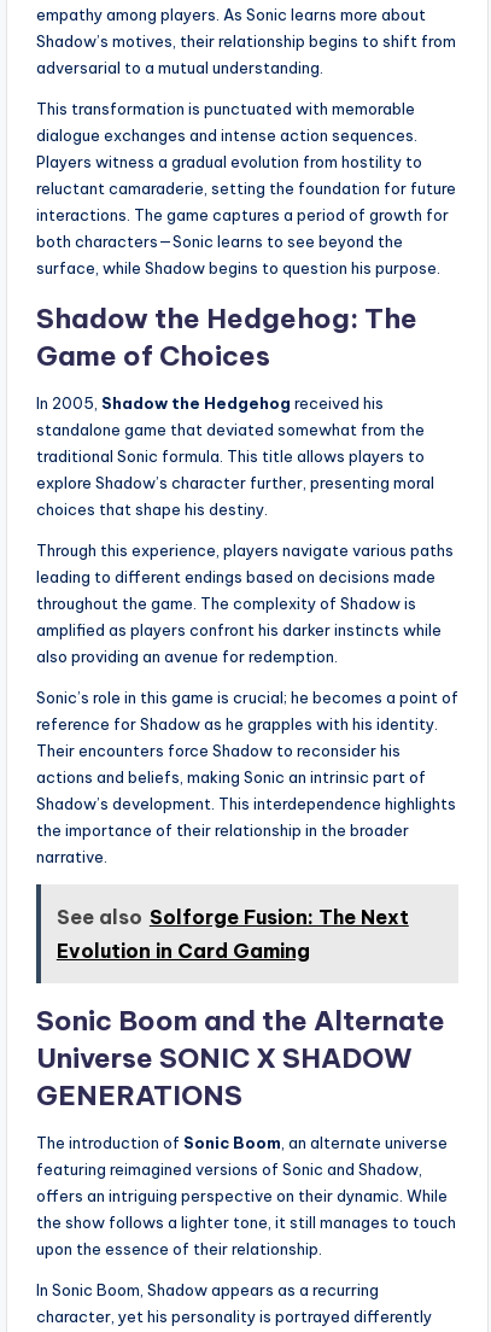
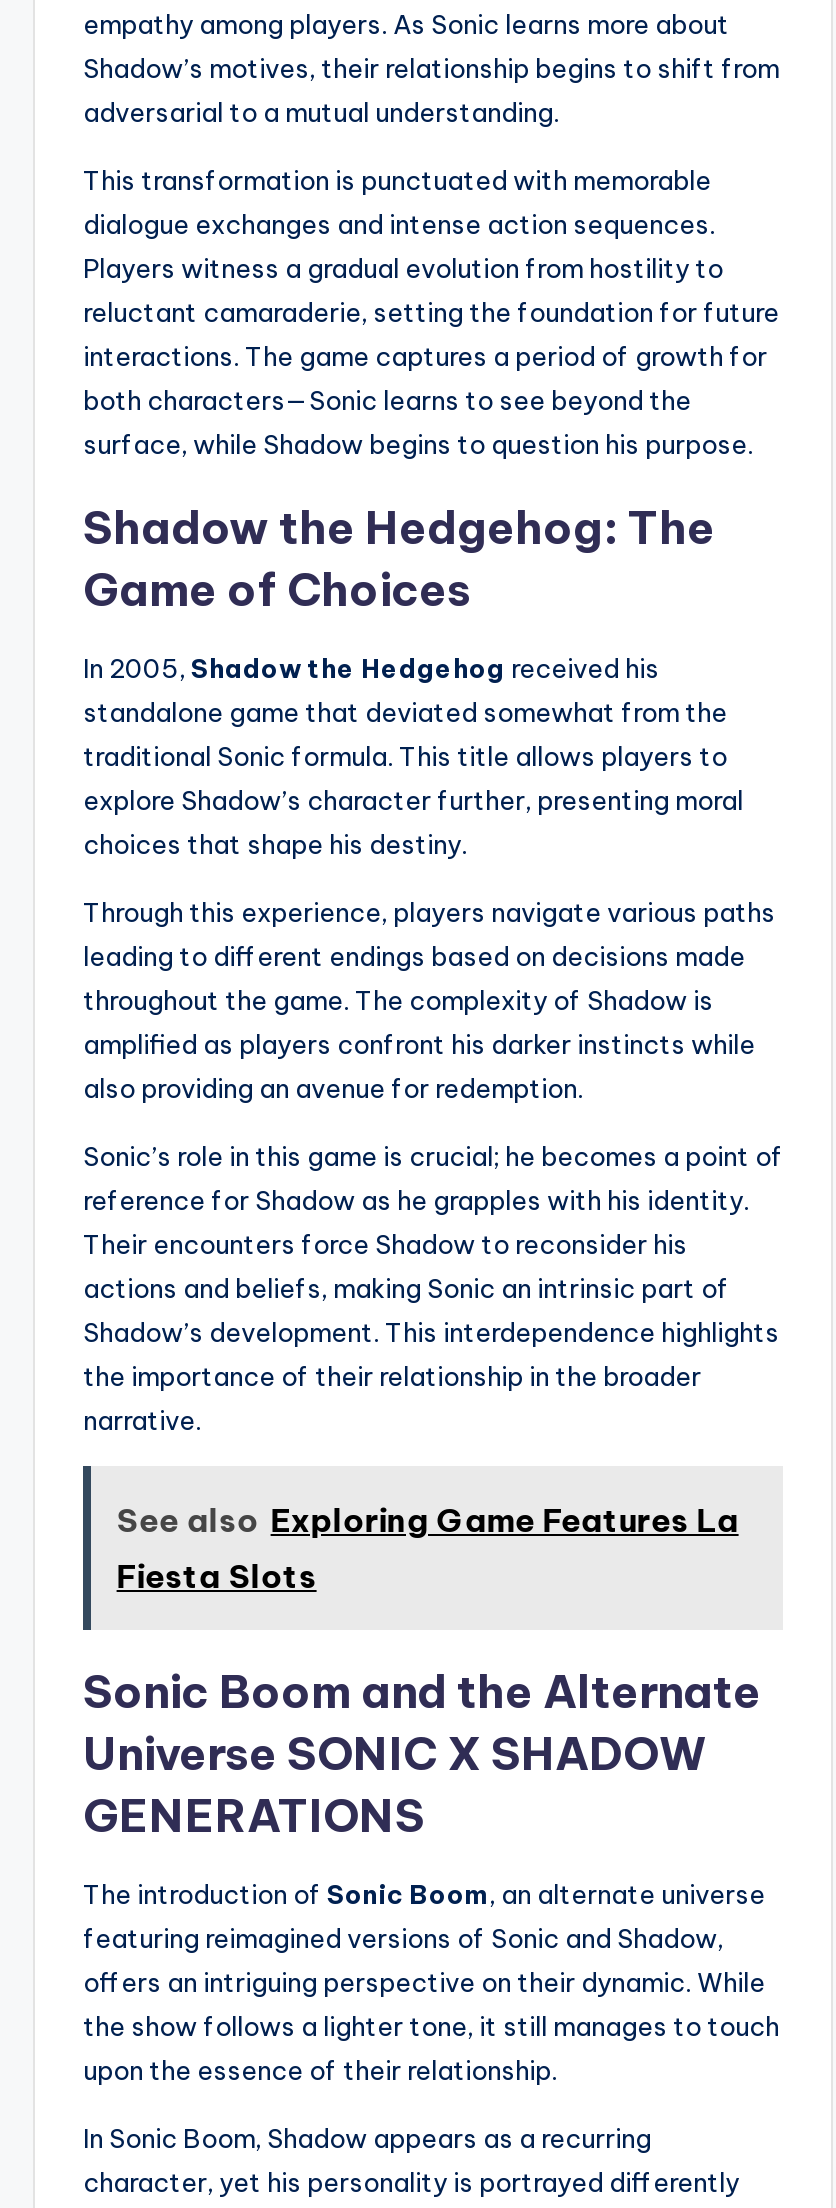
[56,905,409,963] See also Solforge Fusion: The Next | Evolution in Card Gaming -> [117,1500,739,1596] See also Exploring Game Features La | Fiesta Slots

